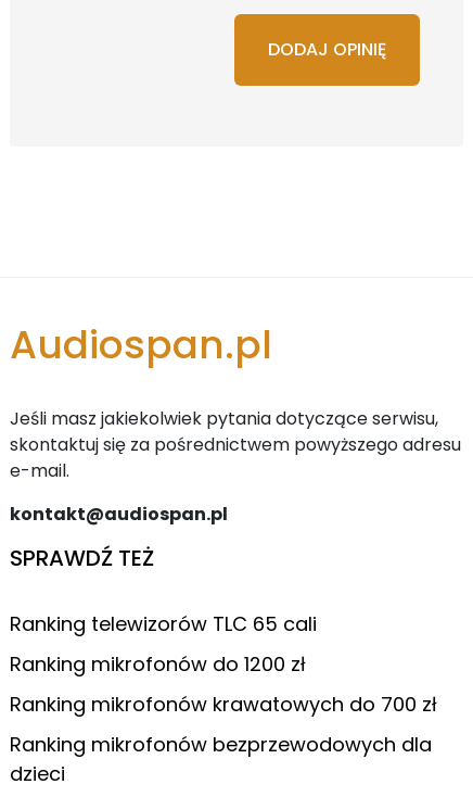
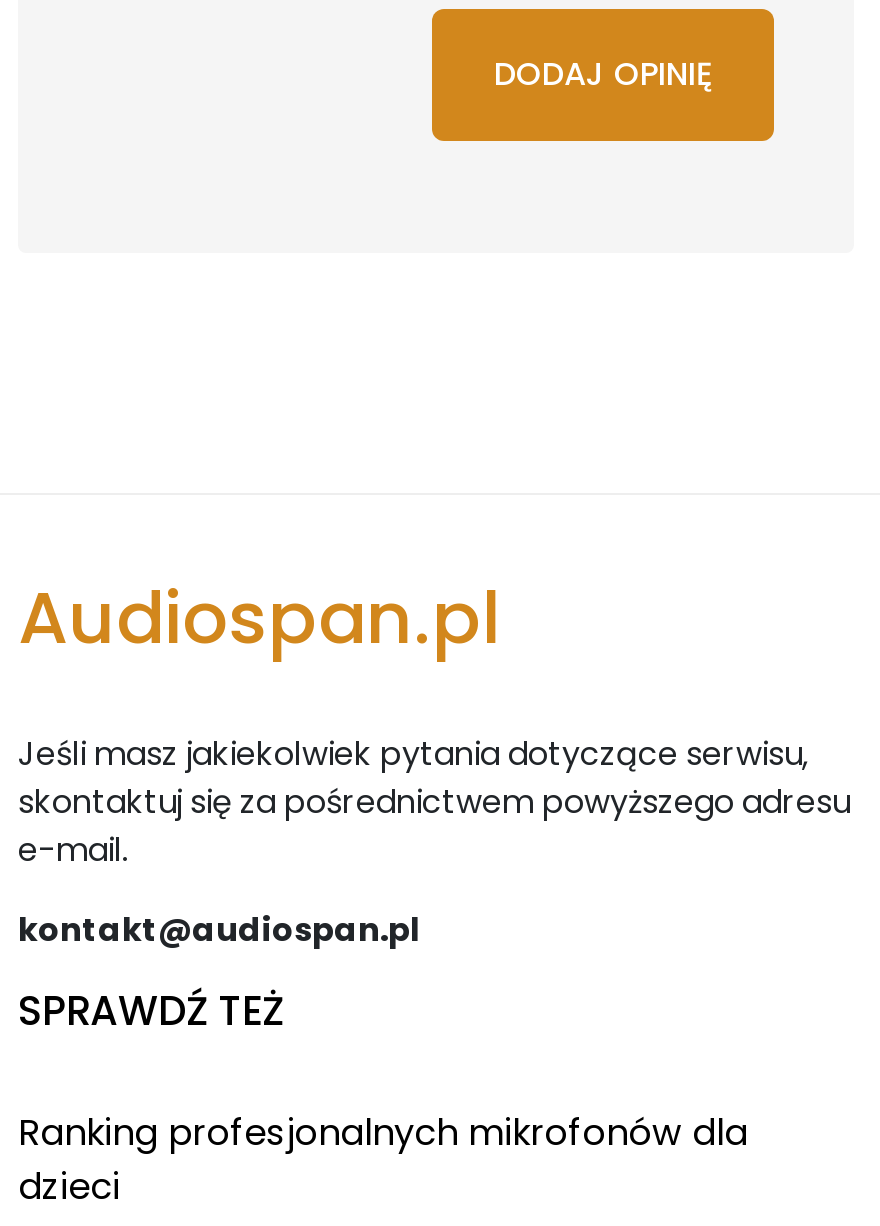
[10,610,437,758] Ranking telewizorów TLC 65 cali | Ranking mikrofonów do 1200 zł | Ranking mikrofonów krawatowych do 700 zł | Ranking mikrofonów bezprzewodowych dla -> [18,1107,748,1157] Ranking profesjonalnych mikrofonów dla

